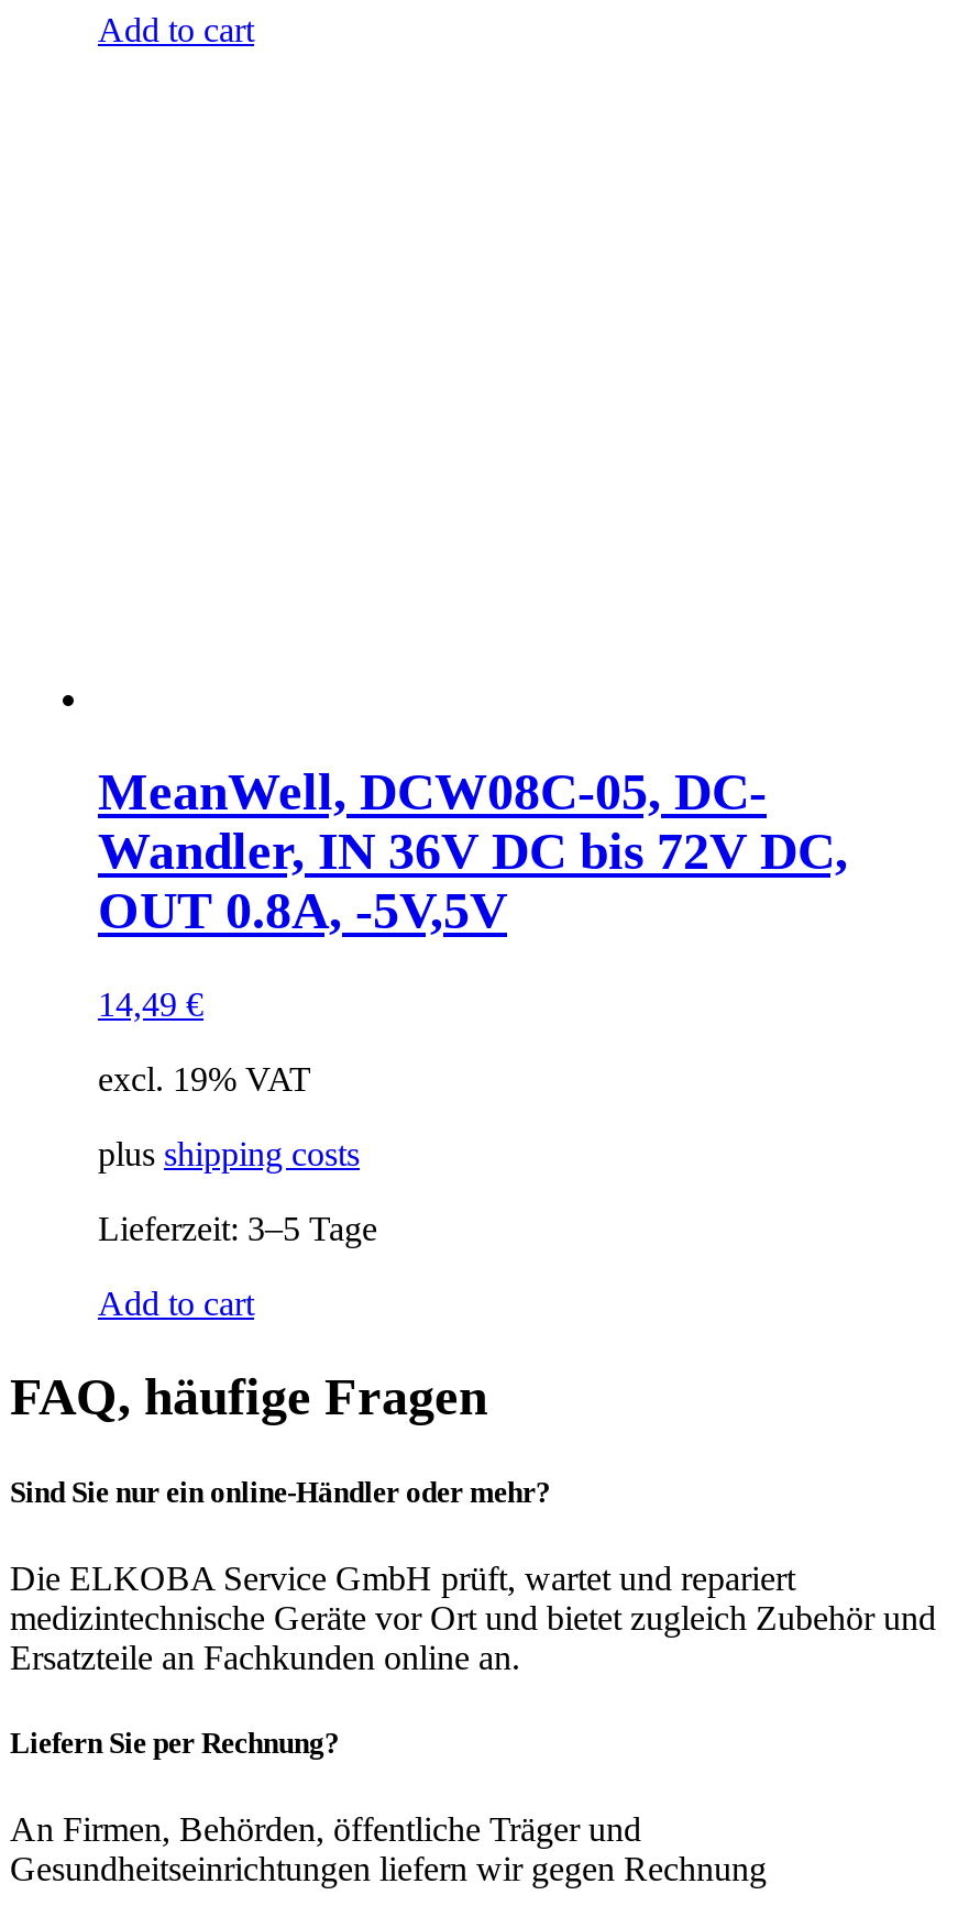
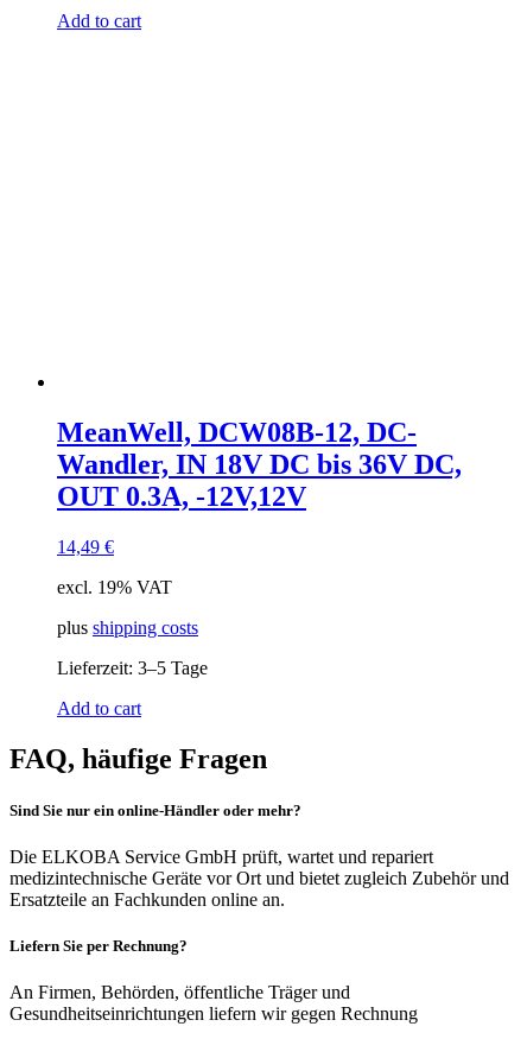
[98,763,767,820] MeanWell, DCW08C-05, DC- -> [57,417,417,447] MeanWell, DCW08B-12, DC-
[98,822,848,879] Wandler, IN 36V DC bis 72V DC, -> [57,449,462,479] Wandler, IN 18V DC bis 36V DC,
[98,882,507,939] OUT 0.8A, -5V,5V -> [57,481,306,512] OUT 0.3A, -12V,12V

